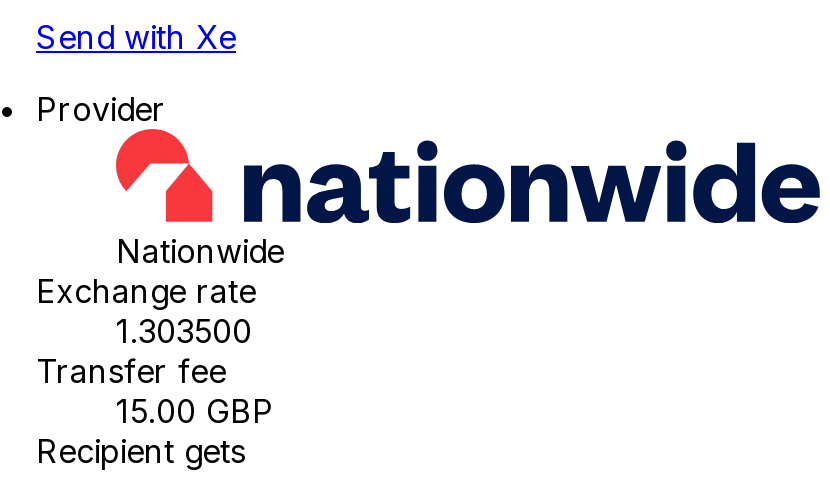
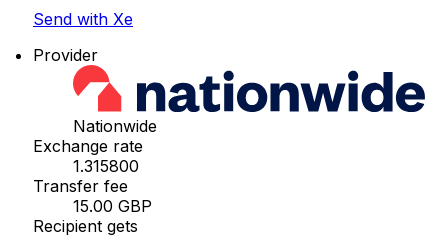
[116,310,252,350] 1.303500 -> [73,156,139,176] 1.315800

